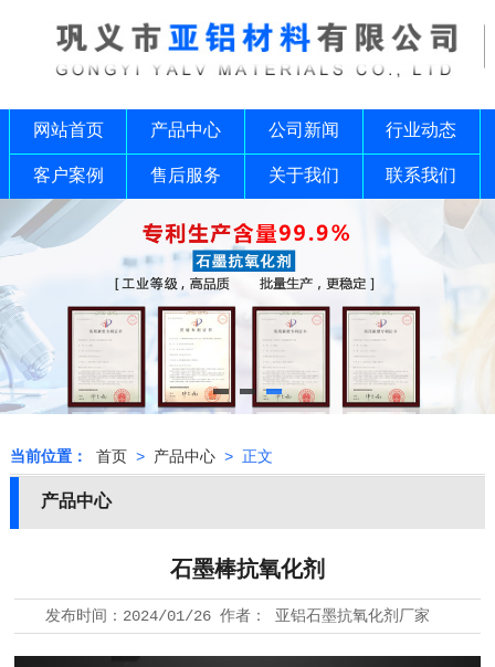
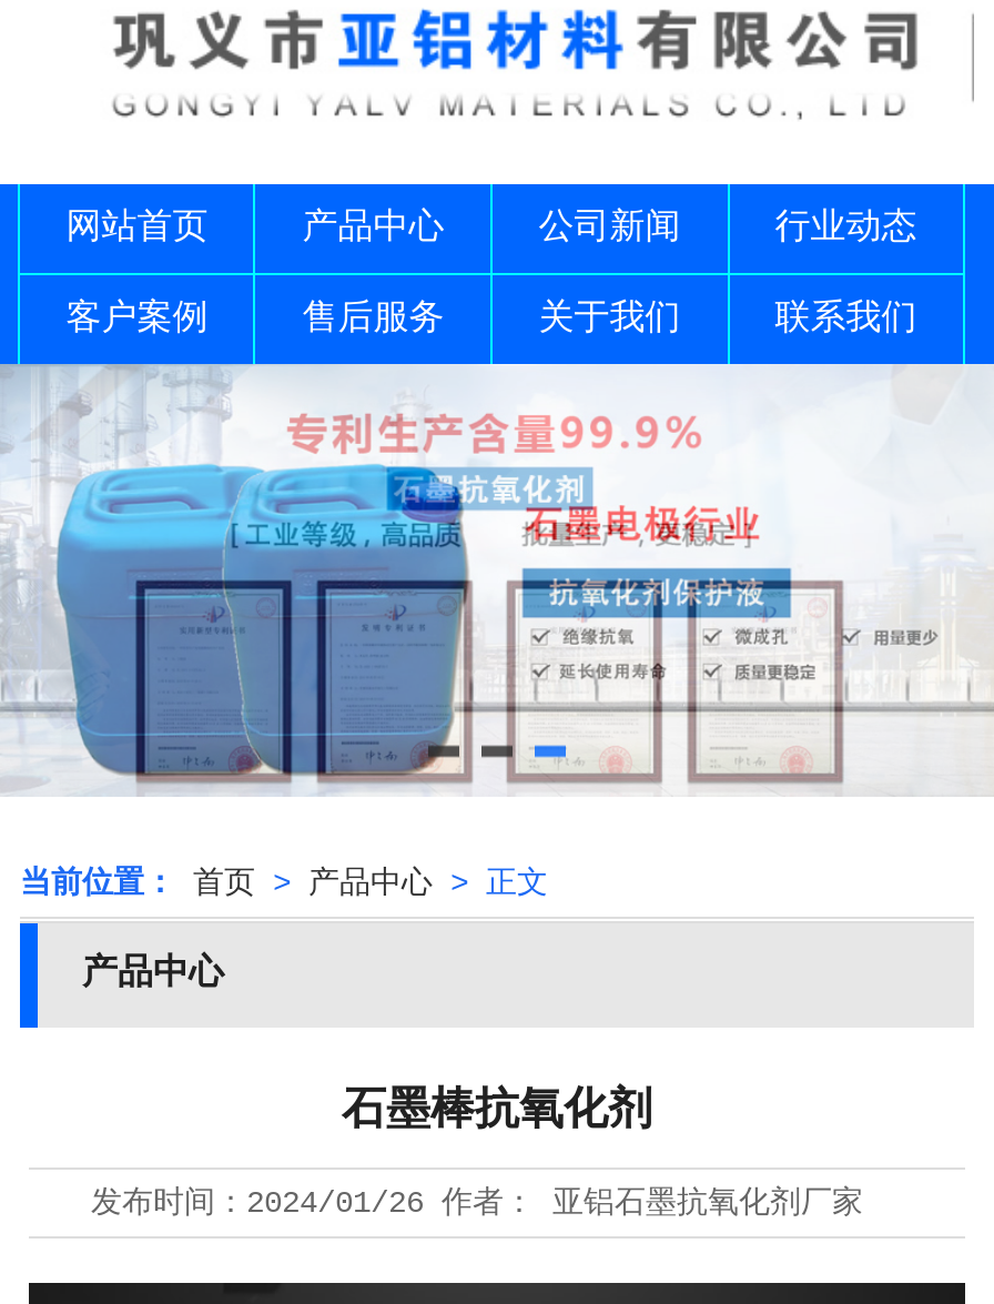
[3,201,492,412] [image] -> [7,371,987,788] [image]

